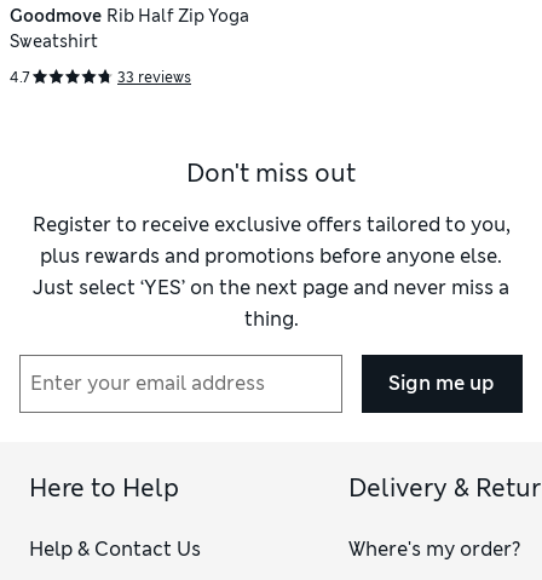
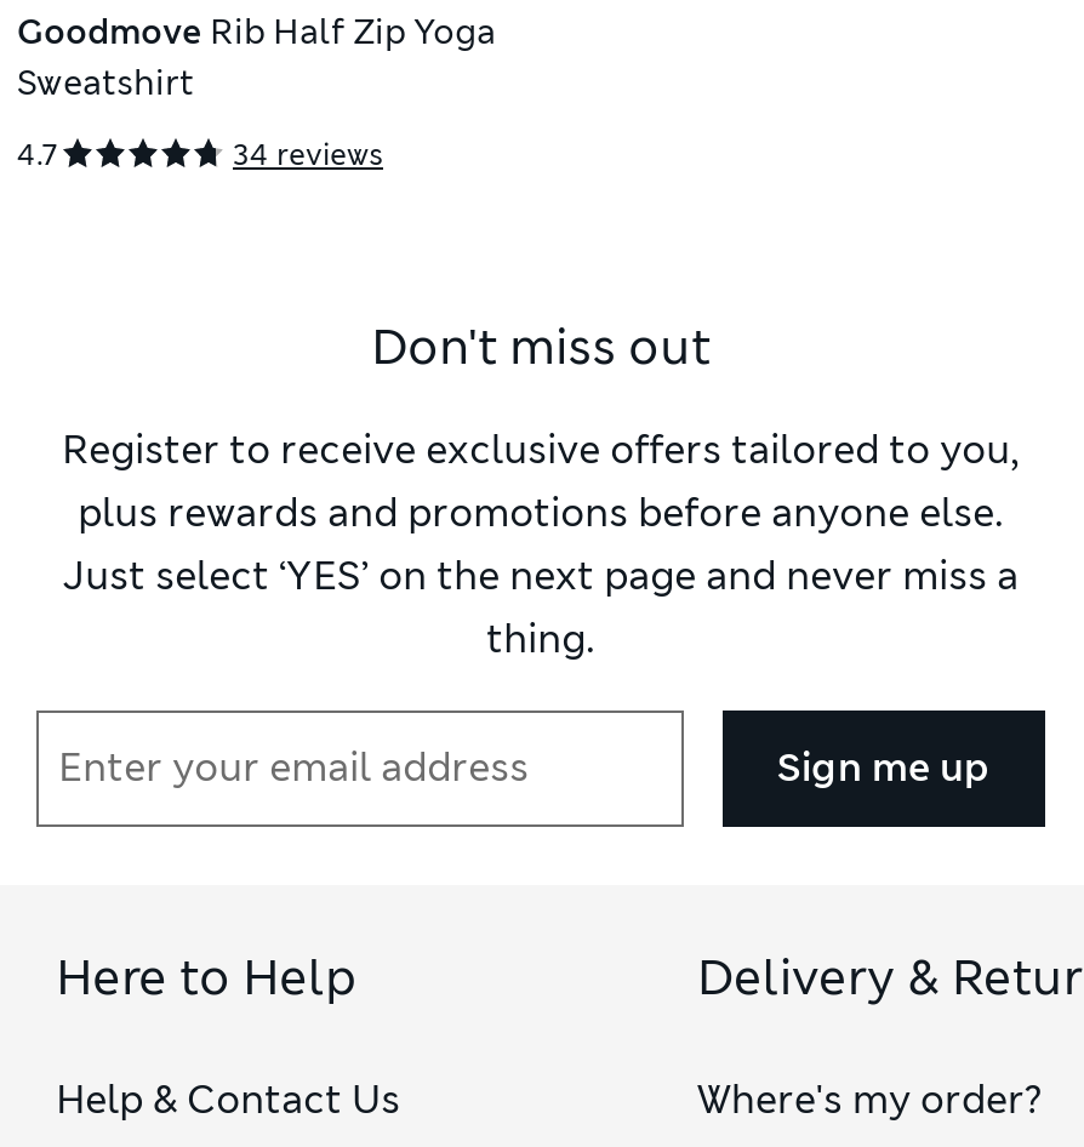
[117,68,191,87] 33 reviews -> [233,135,383,174] 34 reviews

